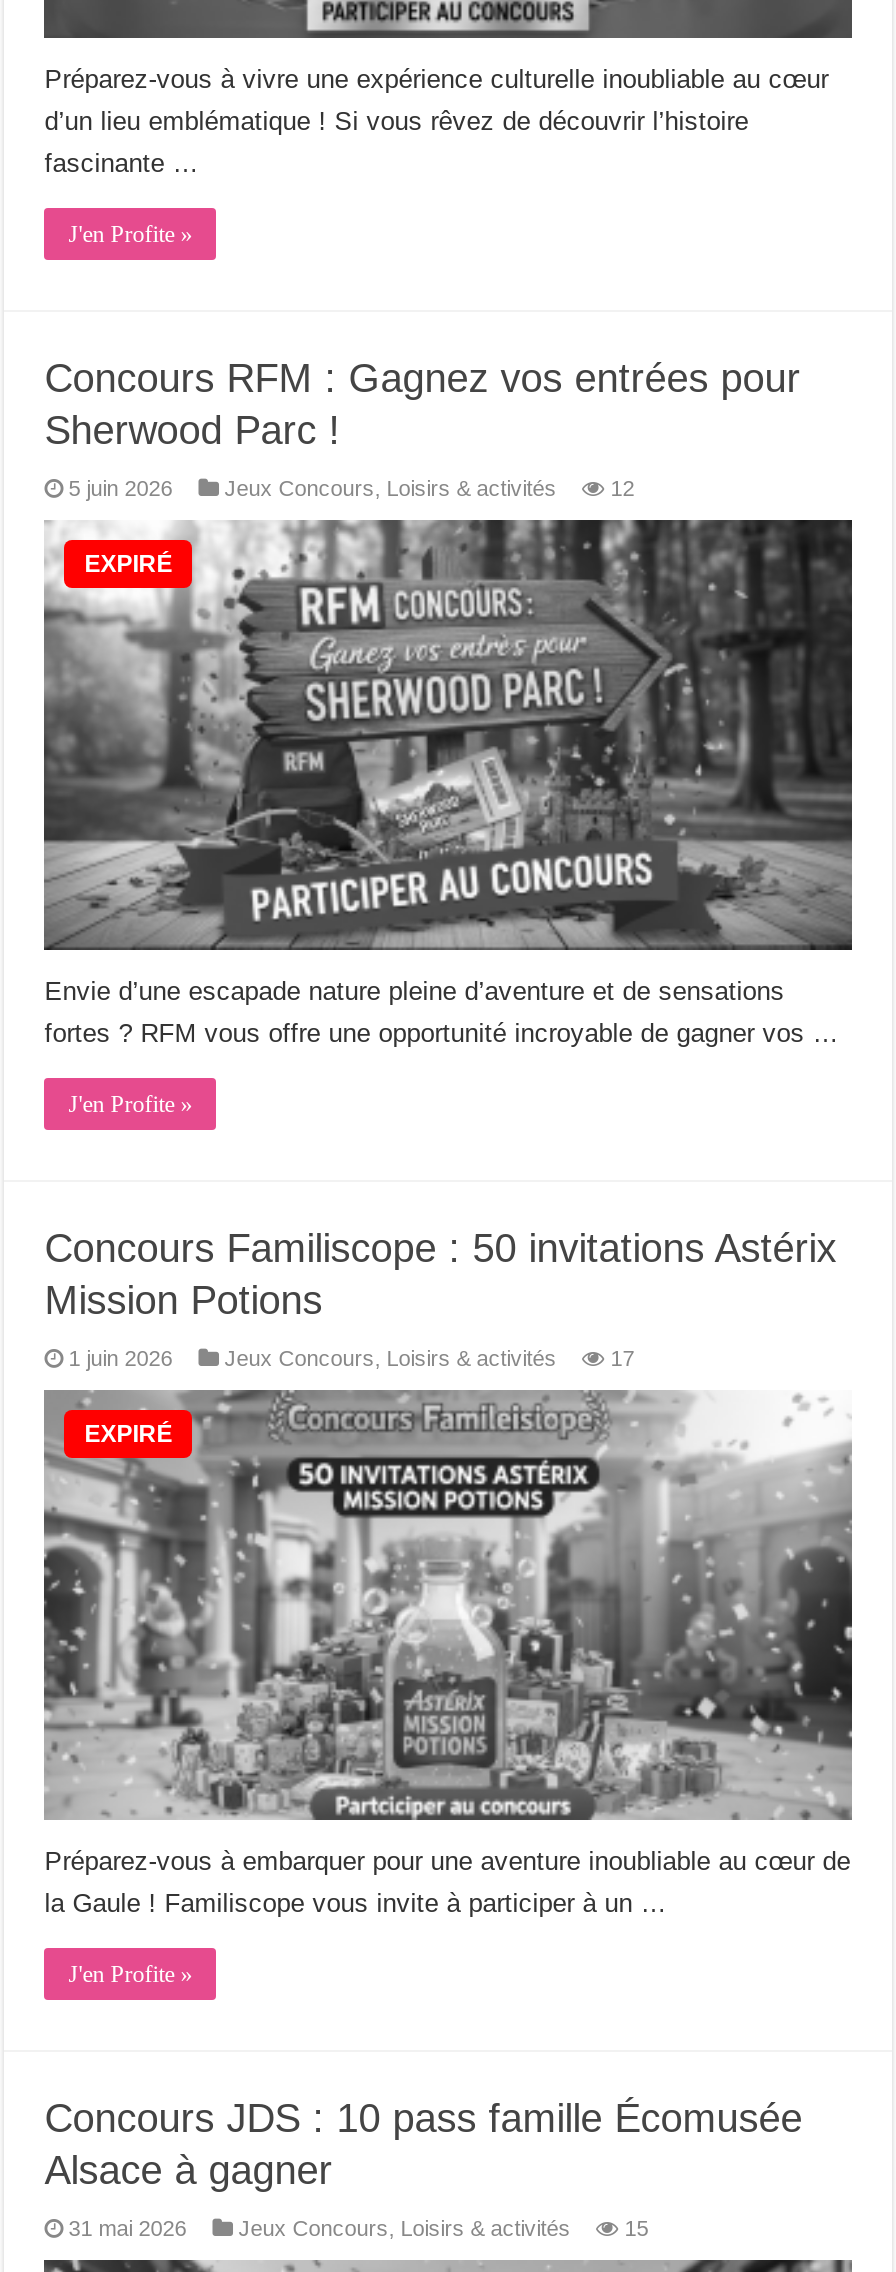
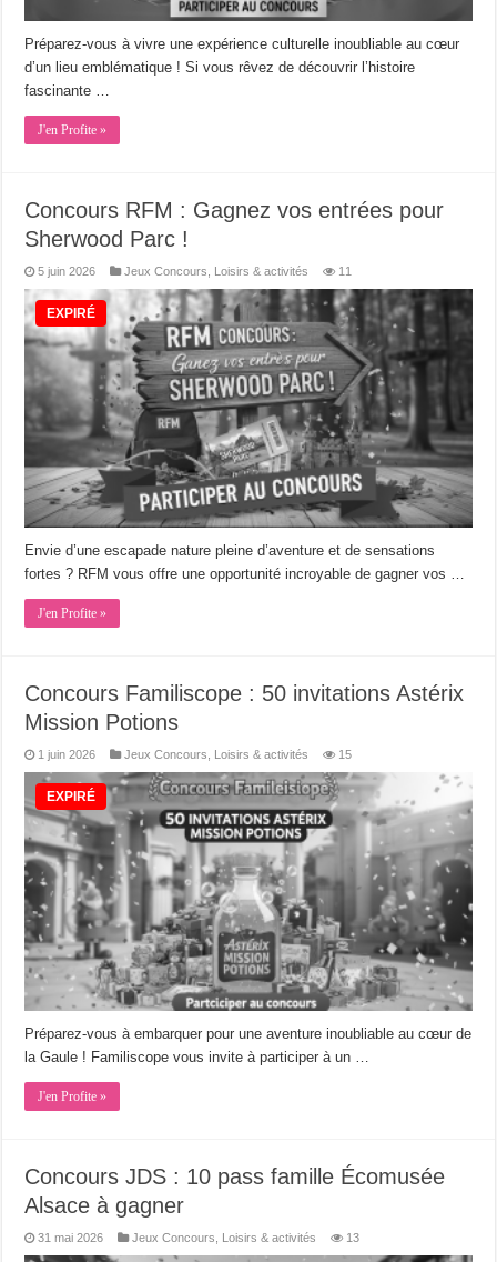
[610,476,634,500] 12 -> [339,265,352,278] 11
[610,1346,634,1370] 17 -> [339,747,352,761] 15
[624,2215,648,2239] 15 -> [346,1230,360,1244] 13

